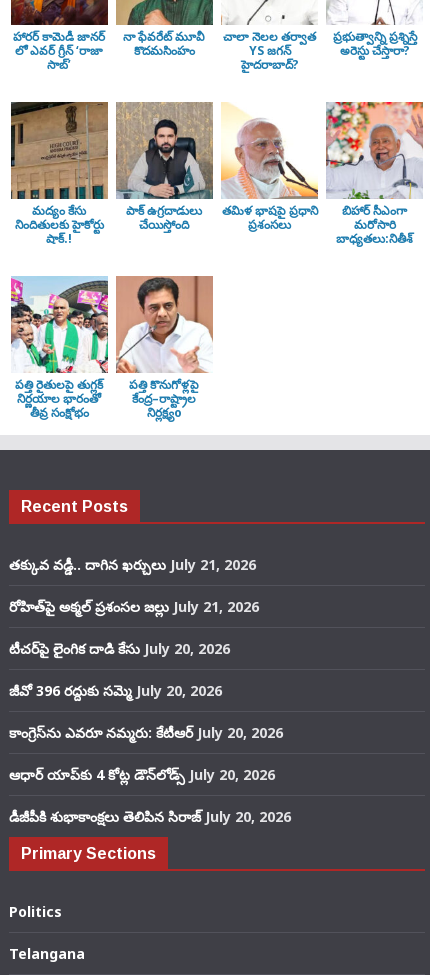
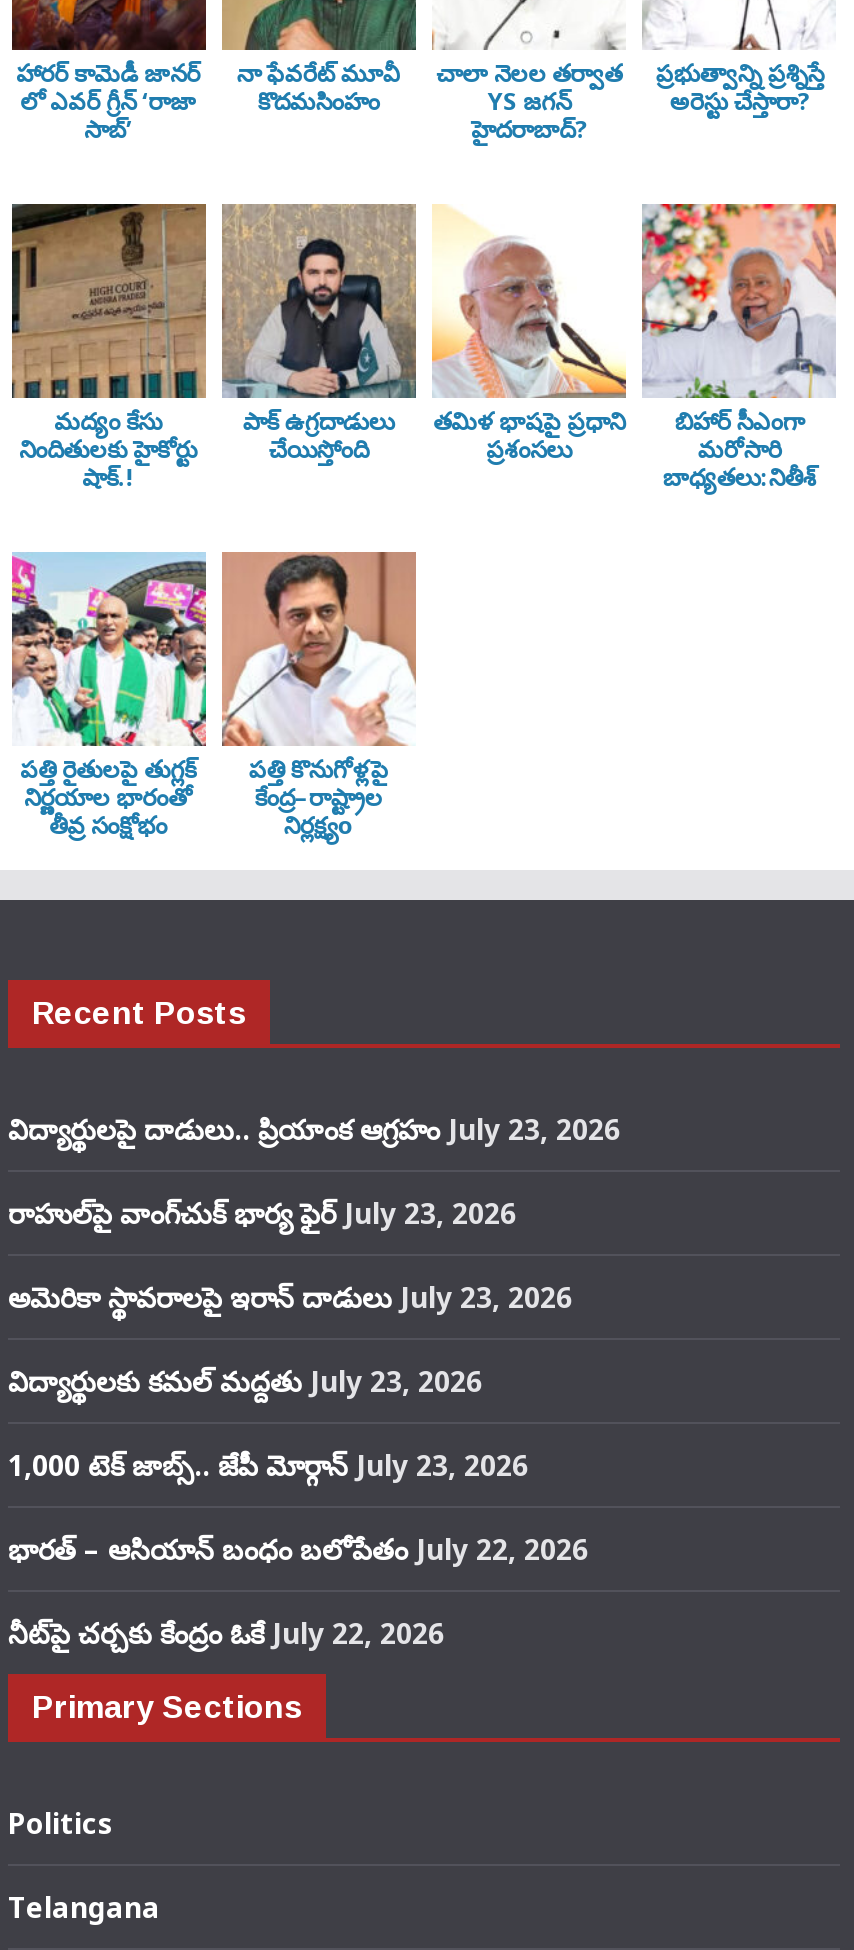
[9,555,256,574] తక్కువ వడ్డీ.. దాగిన ఖర్చులు July 21, 2026 -> [8,1110,620,1148] విద్యార్థులపై దాడులు.. ప్రియాంక ఆగ్రహం July 23, 2026
[9,597,259,616] రోహిత్‌పై అక్మల్ ప్రశంసల జల్లు July 21, 2026 -> [8,1194,516,1232] రాహుల్‌పై వాంగ్‌చుక్ భార్య ఫైర్ July 23, 2026
[9,639,230,658] టీచర్‌పై లైంగిక దాడి కేసు July 20, 2026 -> [8,1278,572,1316] అమెరికా స్థావరాలపై ఇరాన్ దాడులు July 23, 2026
[9,681,222,700] జీవో 396 రద్దుకు సమ్మె July 20, 2026 -> [8,1362,482,1400] విద్యార్థులకు కమల్ మద్దతు July 23, 2026
[9,723,283,742] కాంగ్రెస్‌ను ఎవరూ నమ్మరు: కేటీఆర్ July 20, 2026 -> [8,1446,528,1484] 1,000 టెక్ జాబ్స్.. జేపీ మోర్గాన్ July 23, 2026
[9,765,275,784] ఆధార్ యాప్‌కు 4 కోట్ల డౌన్‌లోడ్స్ July 20, 2026 -> [8,1530,588,1568] భారత్ – ఆసియాన్ బంధం బలోపేతం July 22, 2026
[9,807,291,826] డీజీపీకి శుభాకాంక్షలు తెలిపిన సిరాజ్ July 20, 2026 -> [8,1614,444,1652] నీట్‌పై చర్చకు కేంద్రం ఓకే July 22, 2026

